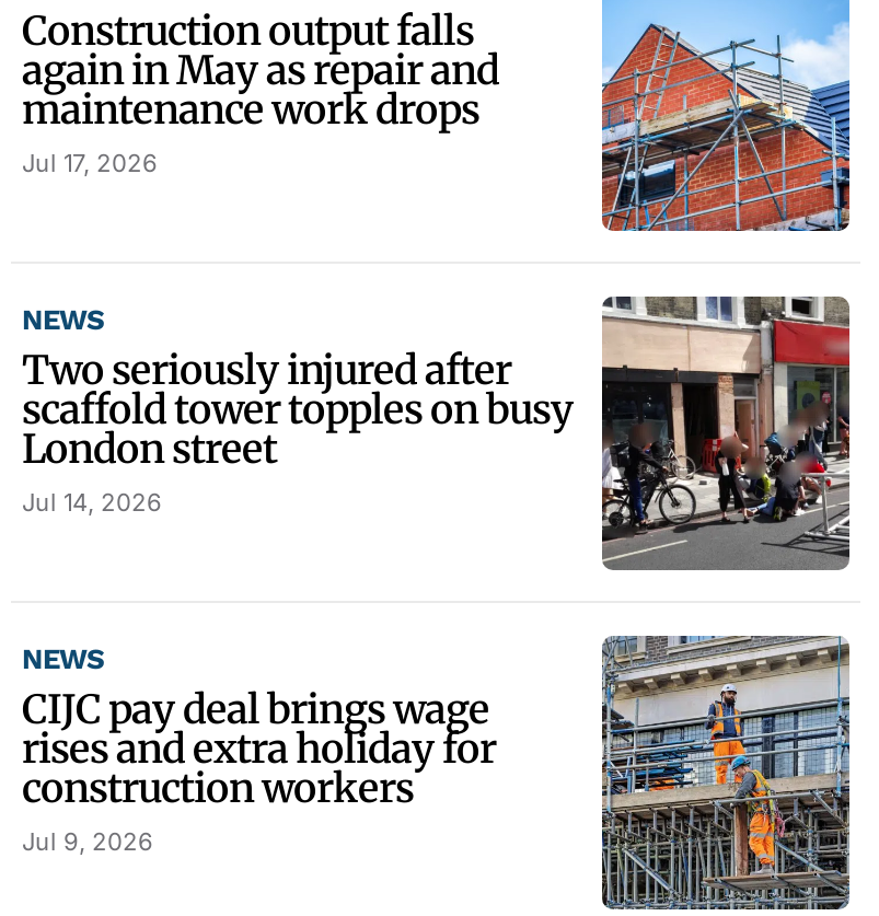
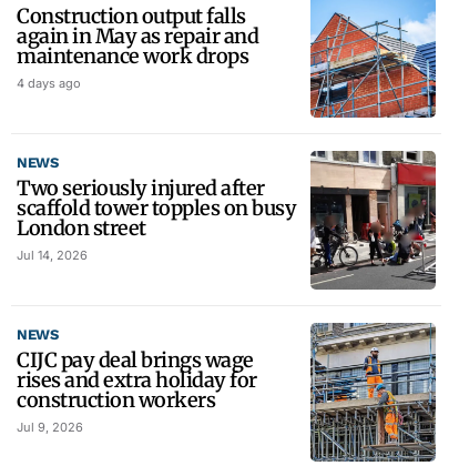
[22,149,158,179] Jul 17, 2026 -> [17,75,81,91] 4 days ago

